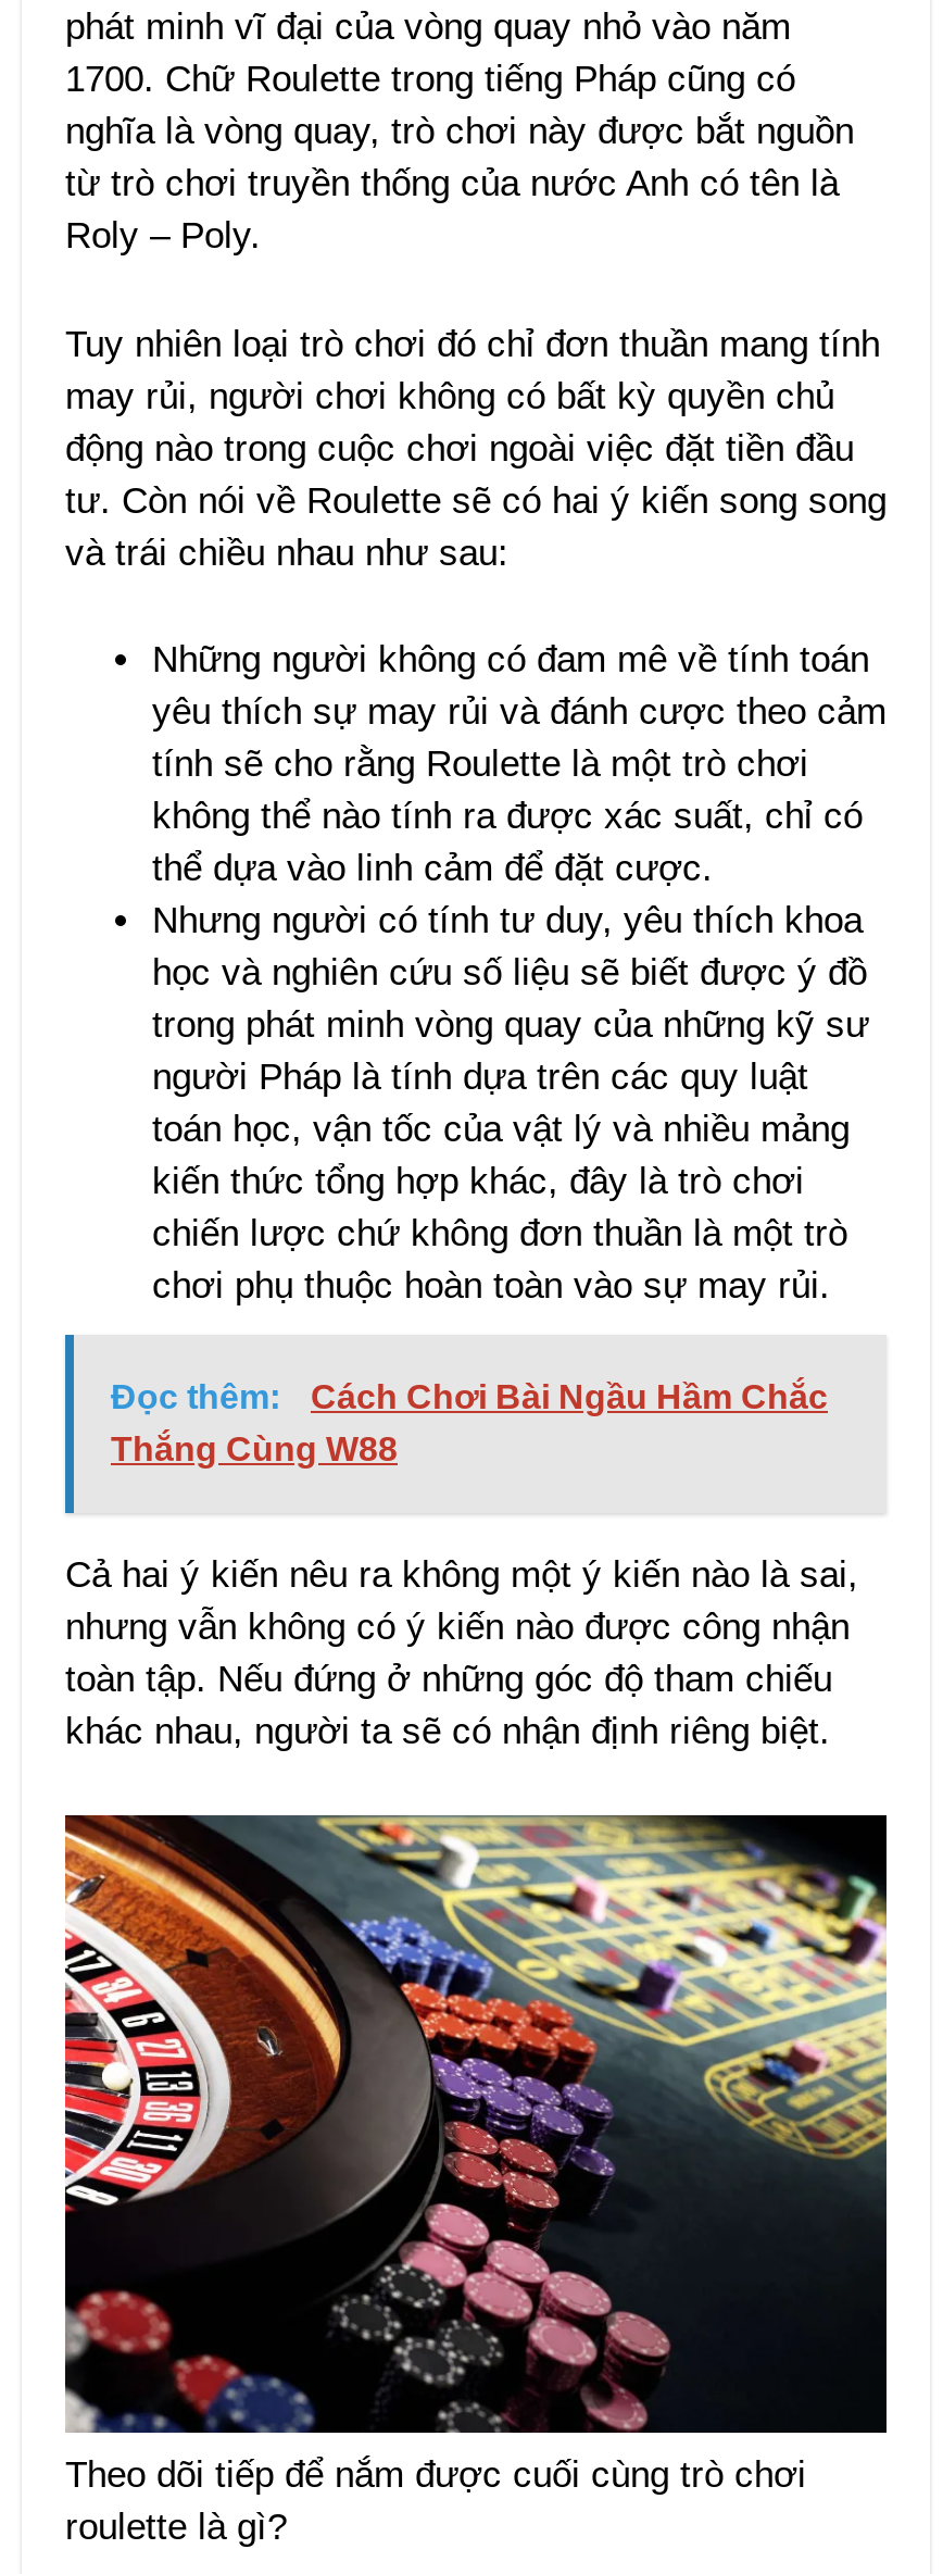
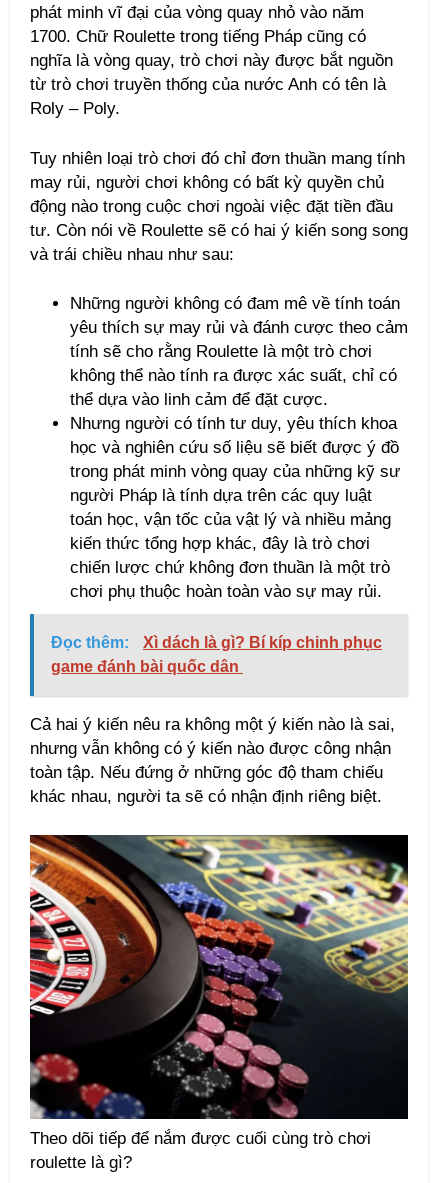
[111,1379,828,1468] Đọc thêm: Cách Chơi Bài Ngầu Hầm Chắc | Thắng Cùng W88 -> [51,634,382,675] Đọc thêm: Xì dách là gì? Bí kíp chinh phục | game đánh bài quốc dân

